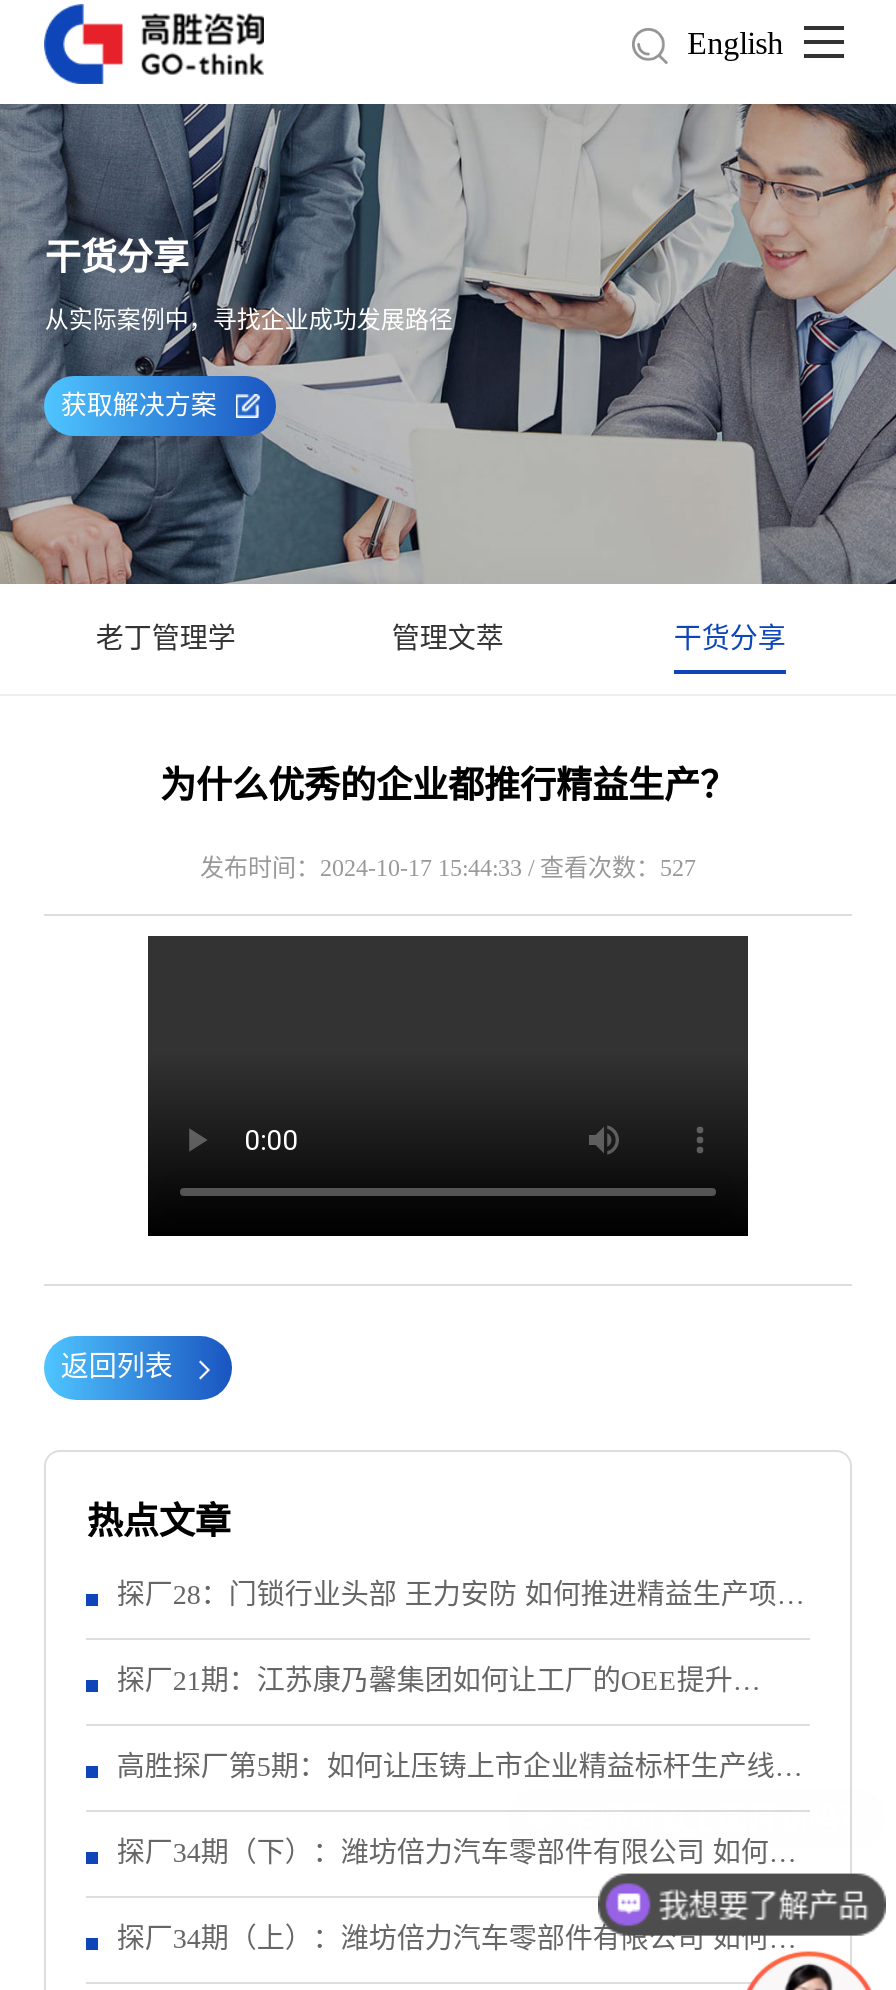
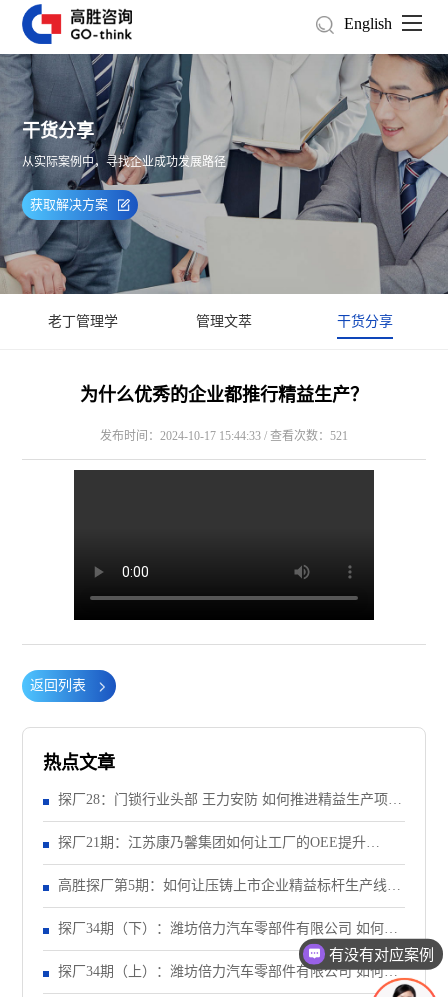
[200,854,696,882] 发布时间：2024-10-17 15:44:33 / 查看次数：527 -> [100,429,348,443] 发布时间：2024-10-17 15:44:33 / 查看次数：521
[659,1887,869,1921] 我想要了解产品 -> [329,945,434,962] 有没有对应案例

